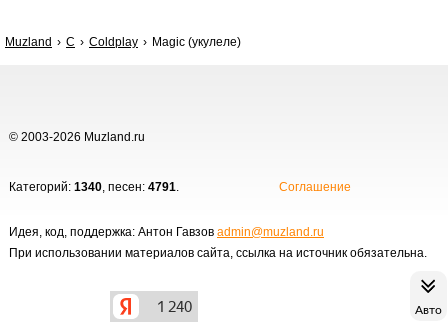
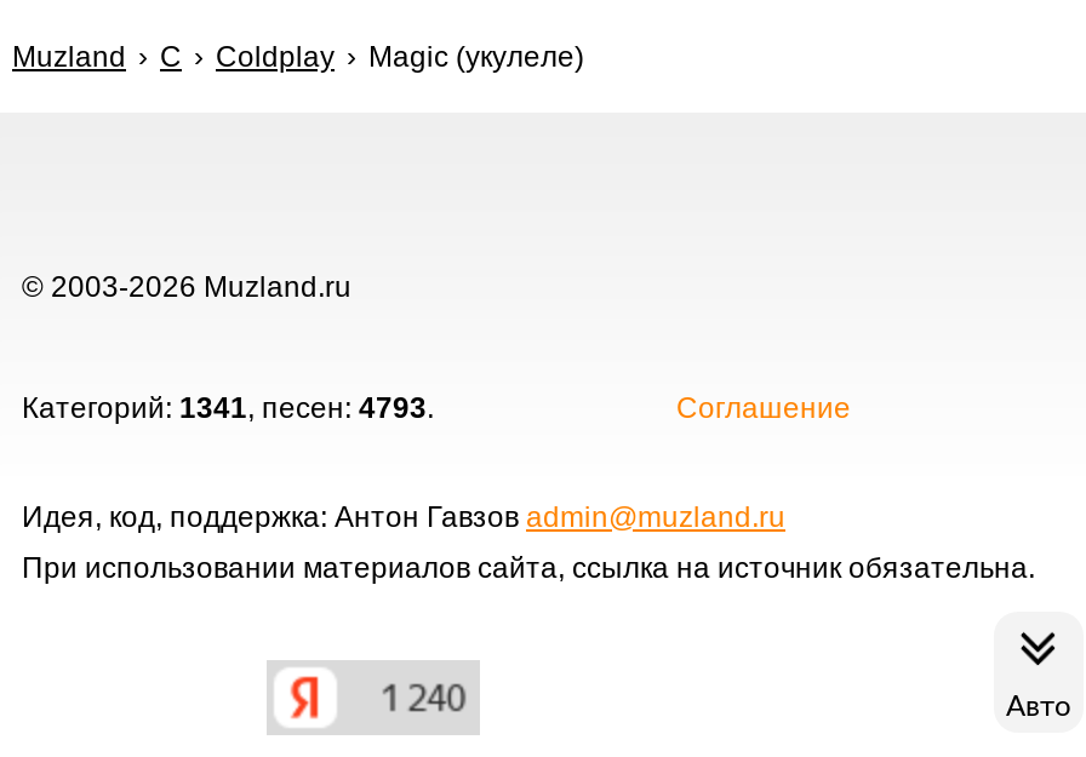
[9,180,179,194] Категорий: 1340, песен: 4791. -> [22,391,434,425] Категорий: 1341, песен: 4793.

